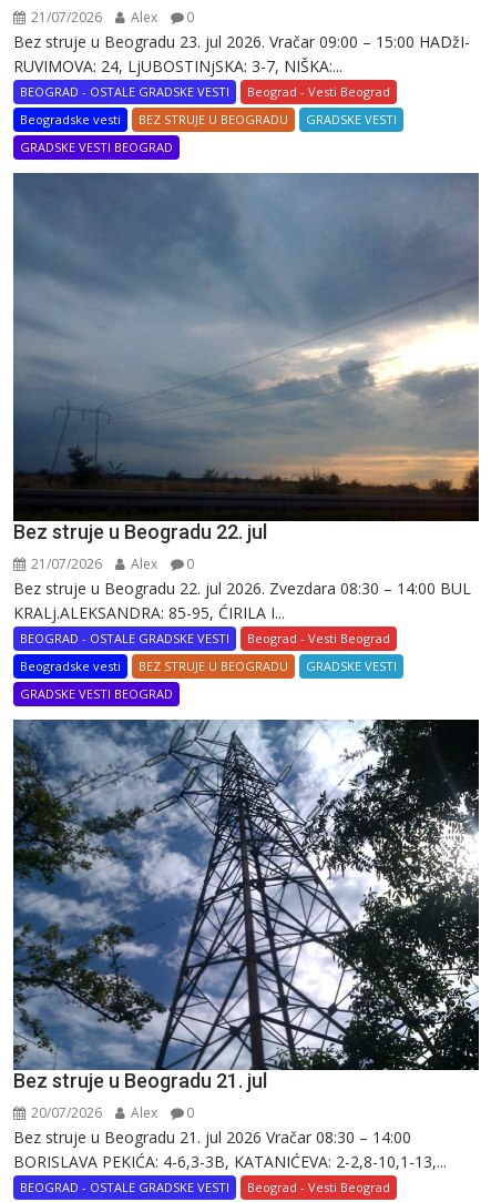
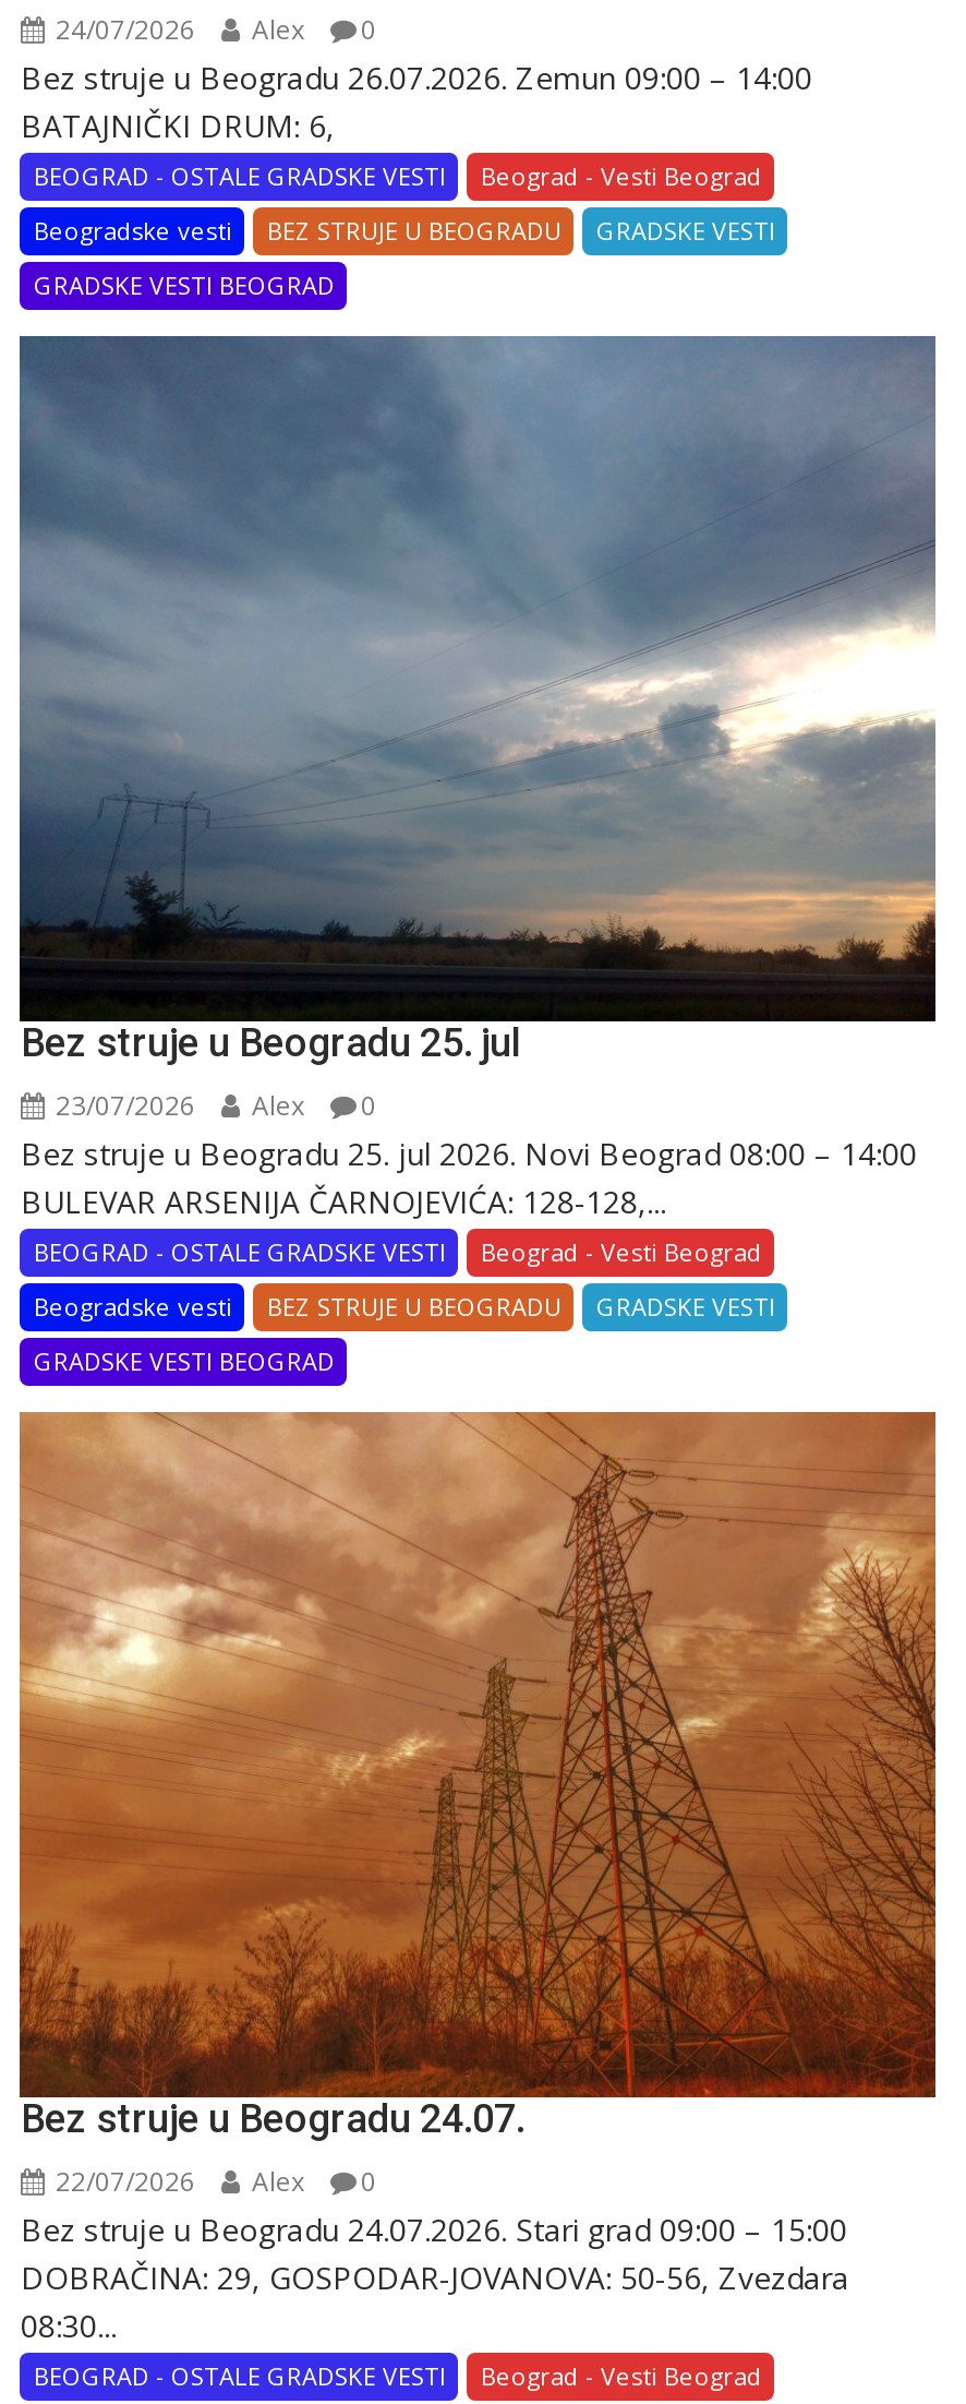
[28,8,195,26] 21/07/2026 Alex 0 -> [49,10,376,48] 24/07/2026 Alex 0
[14,31,470,76] Bez struje u Beogradu 23. jul 2026. Vračar 09:00 – 15:00 HADžI- | RUVIMOVA: 24, LjUBOSTINjSKA: 3-7, NIŠKA:... -> [21,56,812,146] Bez struje u Beogradu 26.07.2026. Zemun 09:00 – 14:00 | BATAJNIČKI DRUM: 6,
[14,520,268,543] Bez struje u Beogradu 22. jul -> [21,1020,520,1066] Bez struje u Beogradu 25. jul
[28,555,195,573] 21/07/2026 Alex 0 -> [49,1088,376,1125] 23/07/2026 Alex 0
[14,578,472,623] Bez struje u Beogradu 22. jul 2026. Zvezdara 08:30 – 14:00 BUL | KRALj.ALEKSANDRA: 85-95, ĆIRILA I... -> [21,1133,917,1223] Bez struje u Beogradu 25. jul 2026. Novi Beograd 08:00 – 14:00 | BULEVAR ARSENIJA ČARNOJEVIĆA: 128-128,...
[12,719,480,1092] [image] | Bez struje u Beogradu 21. jul -> [17,1410,938,2142] [image] | Bez struje u Beogradu 24.07.
[28,1103,195,1122] 20/07/2026 Alex 0 -> [49,2164,376,2201] 22/07/2026 Alex 0
[14,1127,447,1172] Bez struje u Beogradu 21. jul 2026 Vračar 08:30 – 14:00 | BORISLAVA PEKIĆA: 4-6,3-3B, KATANIĆEVA: 2-2,8-10,1-13,... -> [21,2210,849,2347] Bez struje u Beogradu 24.07.2026. Stari grad 09:00 – 15:00 | DOBRAČINA: 29, GOSPODAR-JOVANOVA: 50-56, Zvezdara | 08:30...

